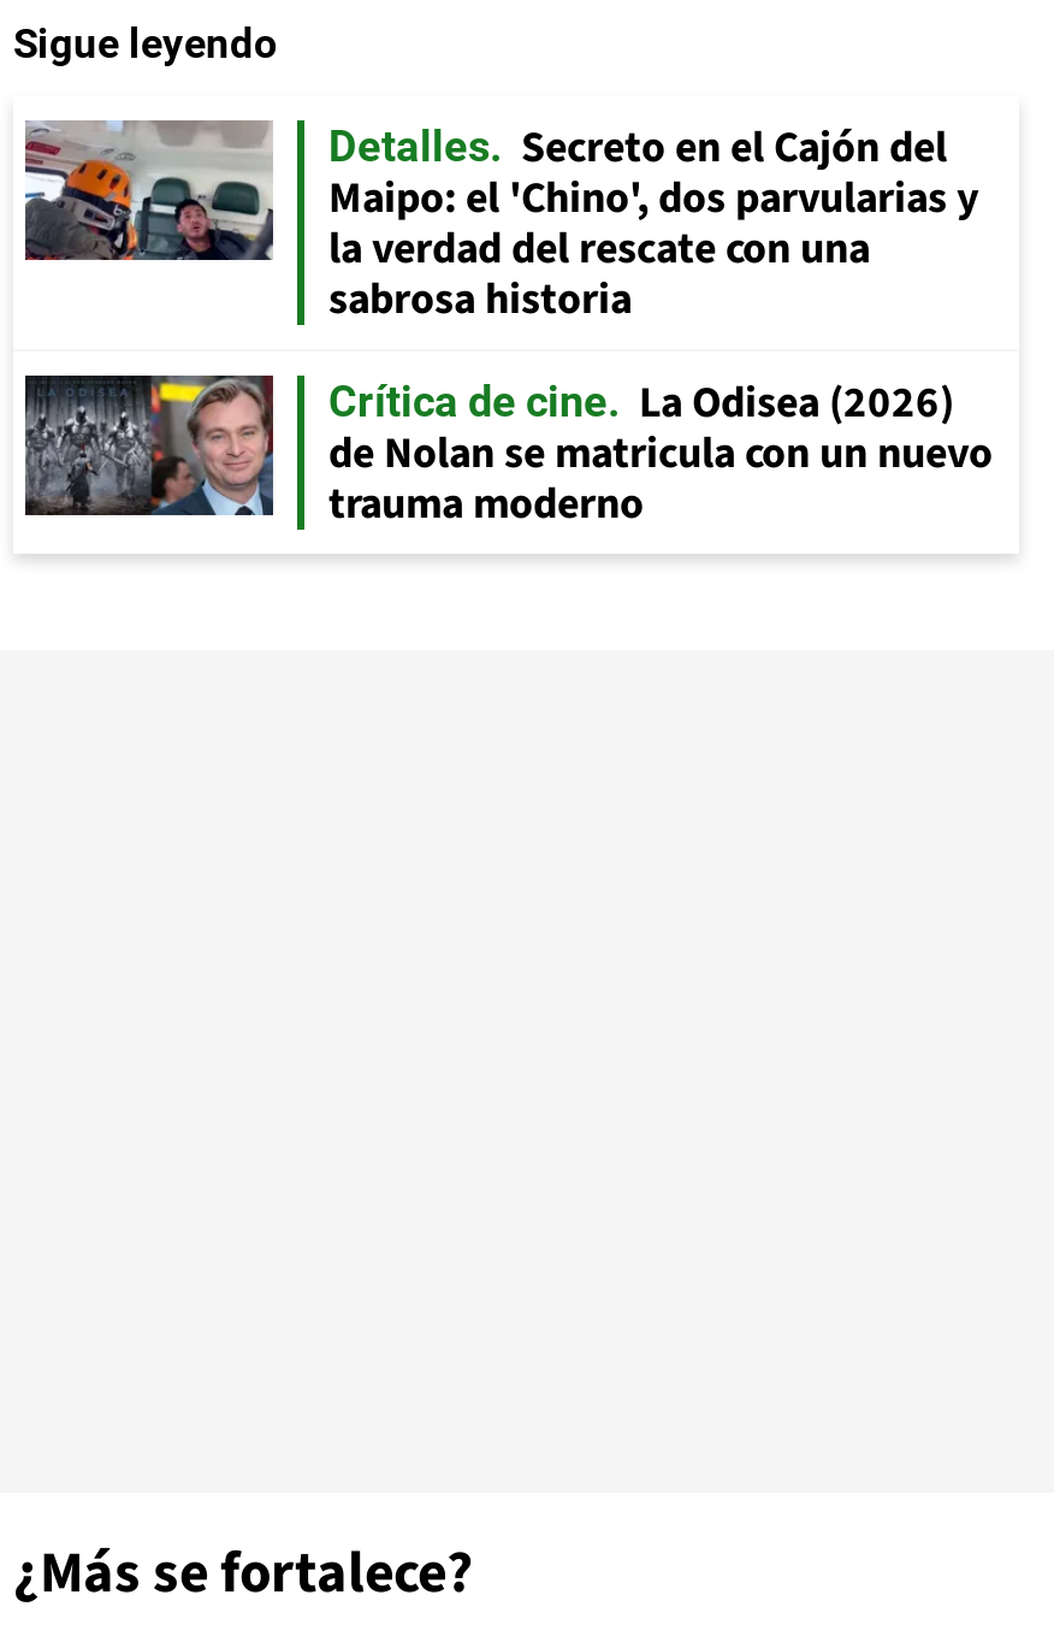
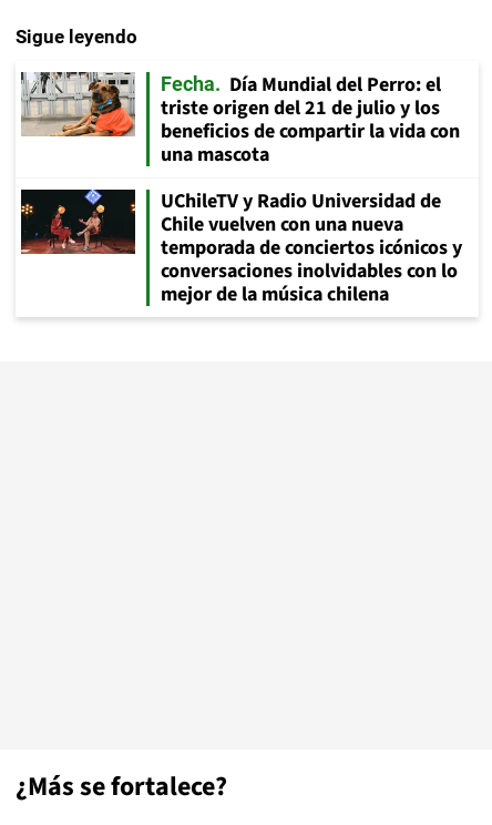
[23,118,978,330] [image] | Detalles | Secreto en el Cajón del | Maipo: el 'Chino', dos parvularias y | la verdad del rescate con una | sabrosa historia -> [21,71,460,169] [image] | Fecha | Día Mundial del Perro: el | triste origen del 21 de julio y los | beneficios de compartir la vida con | una mascota
[23,373,993,534] [image] | Crítica de cine | La Odisea (2026) | de Nolan se matricula con un nuevo | trauma moderno -> [20,187,462,308] [image] | UChileTV y Radio Universidad de | Chile vuelven con una nueva | temporada de conciertos icónicos y | conversaciones inolvidables con lo | mejor de la música chilena

